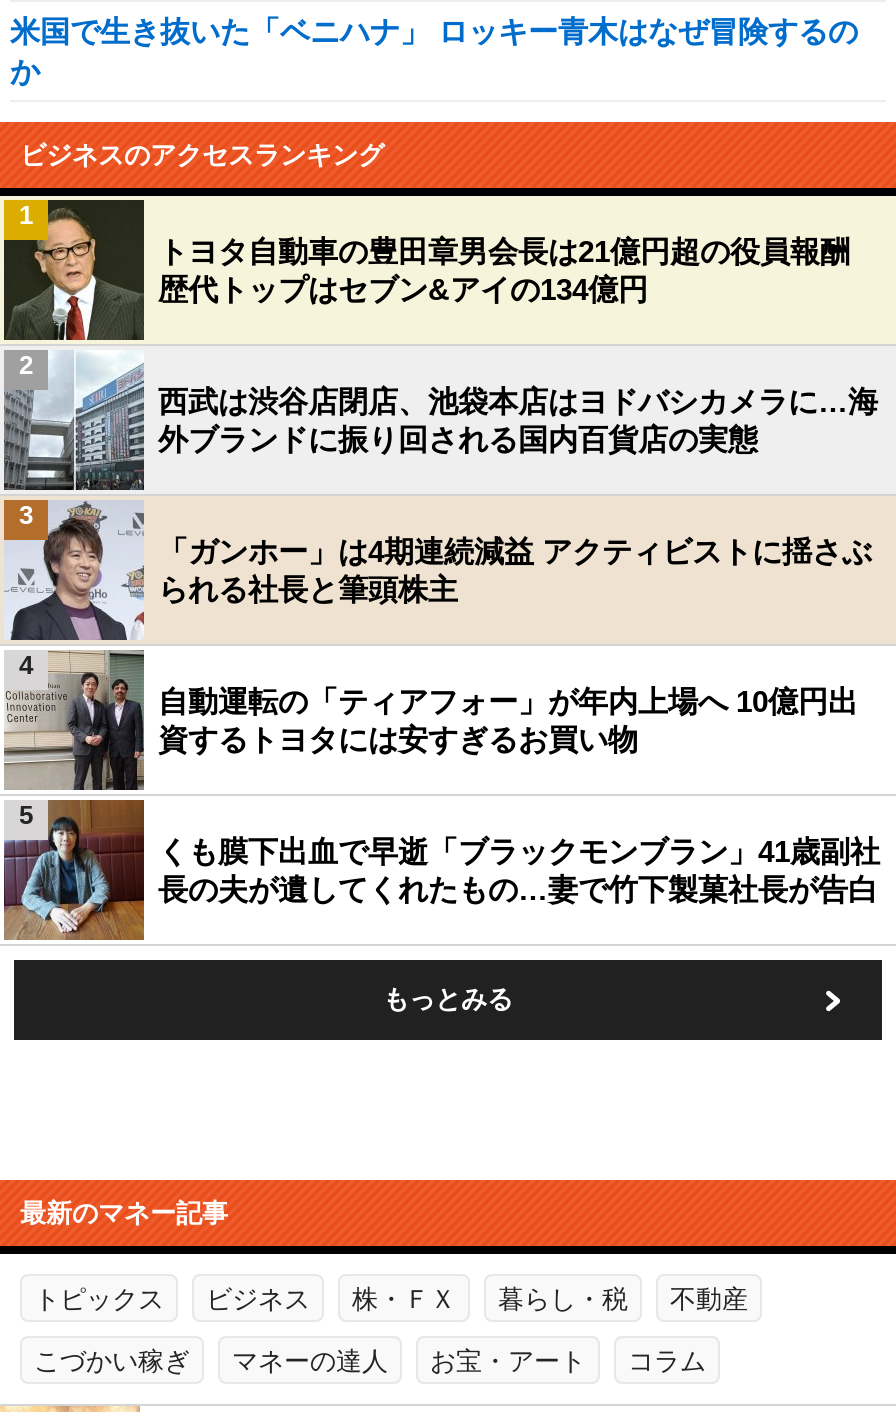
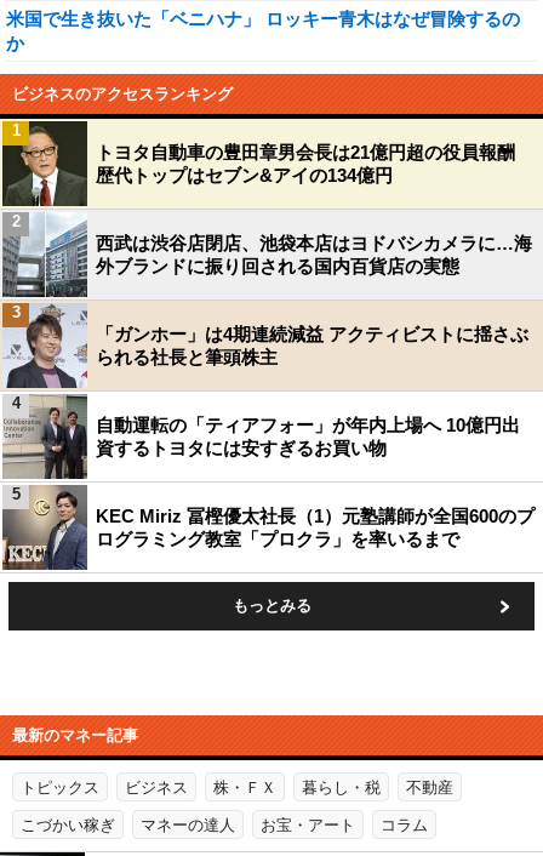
[6,800,880,942] [image] | くも膜下出血で早逝「ブラックモンブラン」41歳副社 | 長の夫が遺してくれたもの…妻で竹下製菓社長が告白 -> [4,485,535,571] [image] | KEC Miriz 冨樫優太社長（1）元塾講師が全国600のプ | ログラミング教室「プロクラ」を率いるまで

